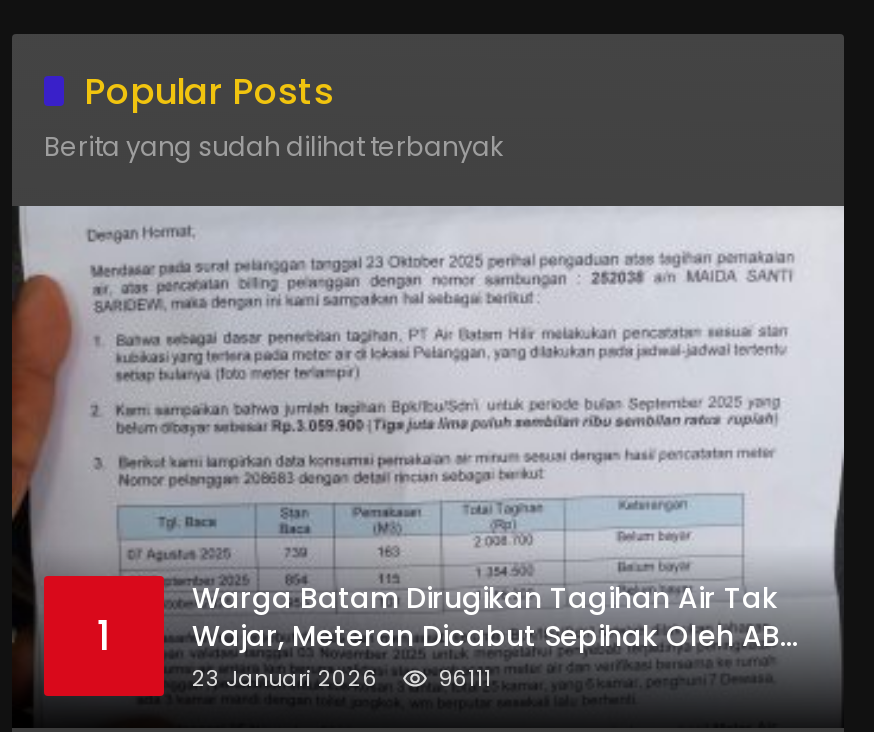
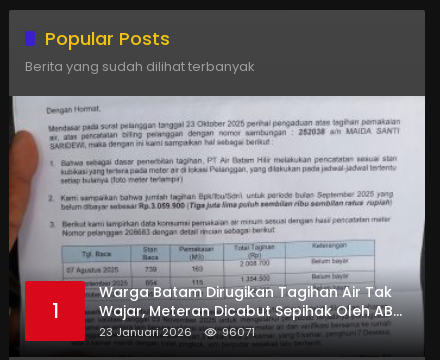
[438,662,492,694] 96111 -> [222,324,255,340] 96071

